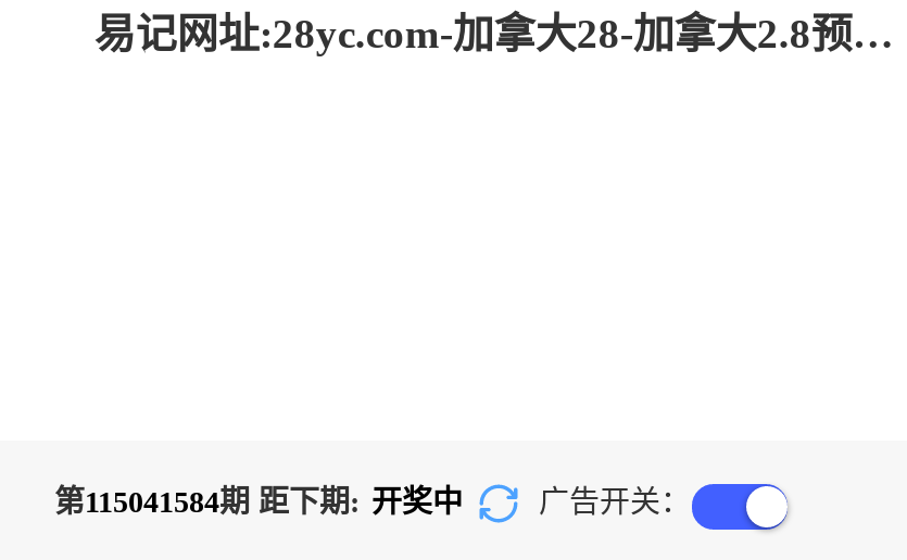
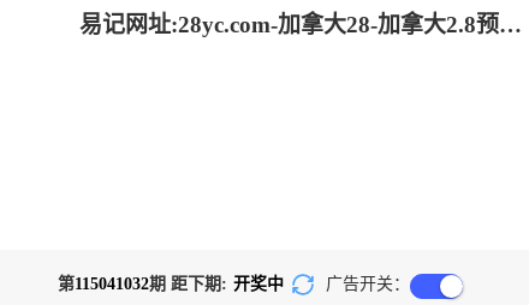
[54,485,463,518] 第115041584期 距下期: 开奖中 -> [57,274,283,292] 第115041032期 距下期: 开奖中

